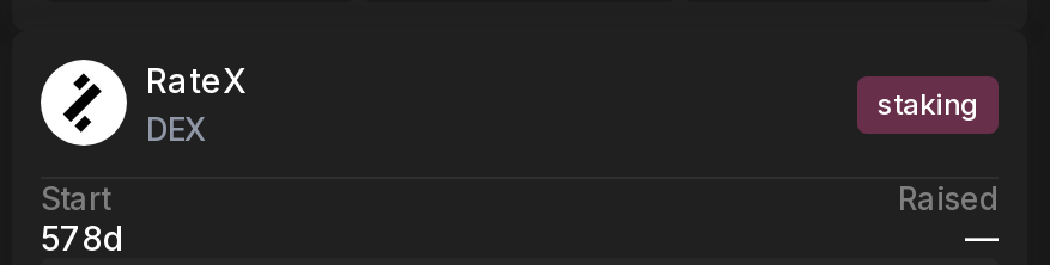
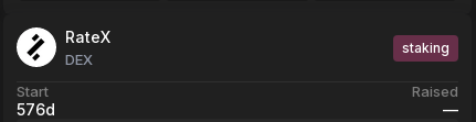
[41,217,125,258] 578d -> [17,100,55,119] 576d

